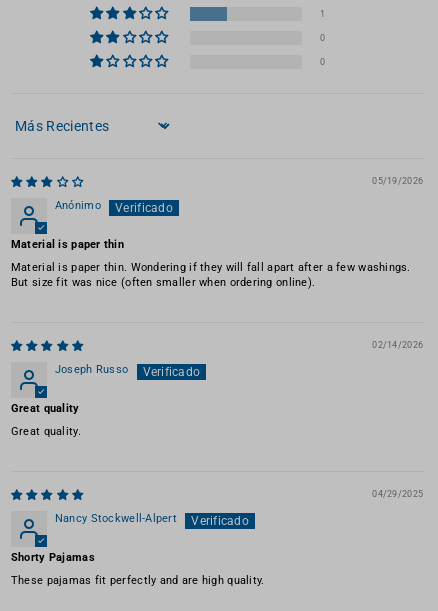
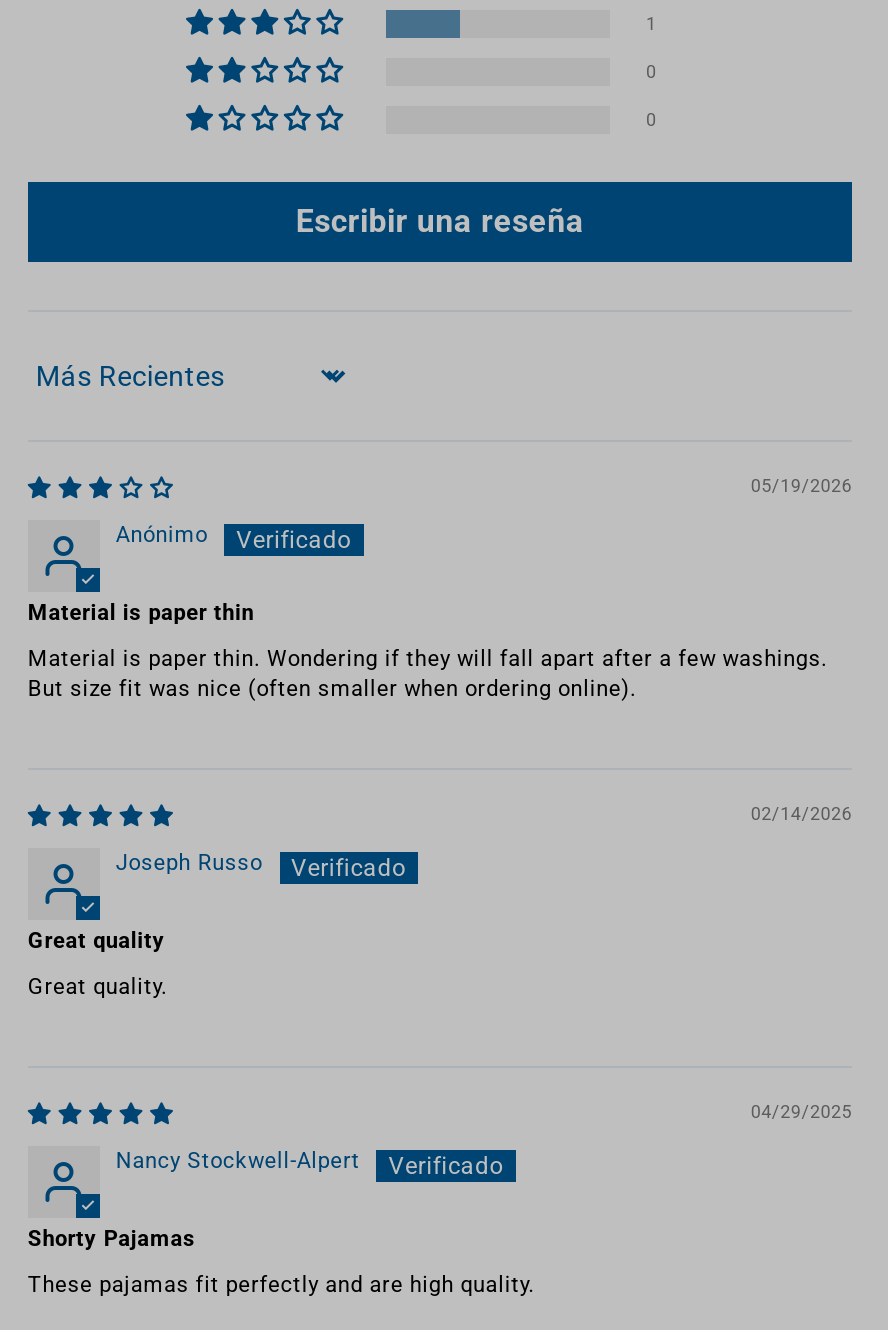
none -> [296,202,584,240] Escribir una reseña

